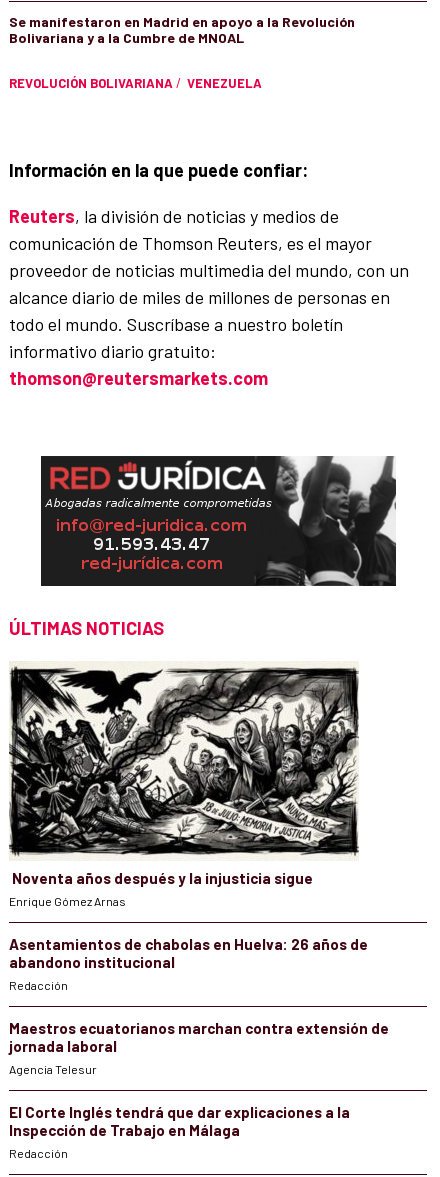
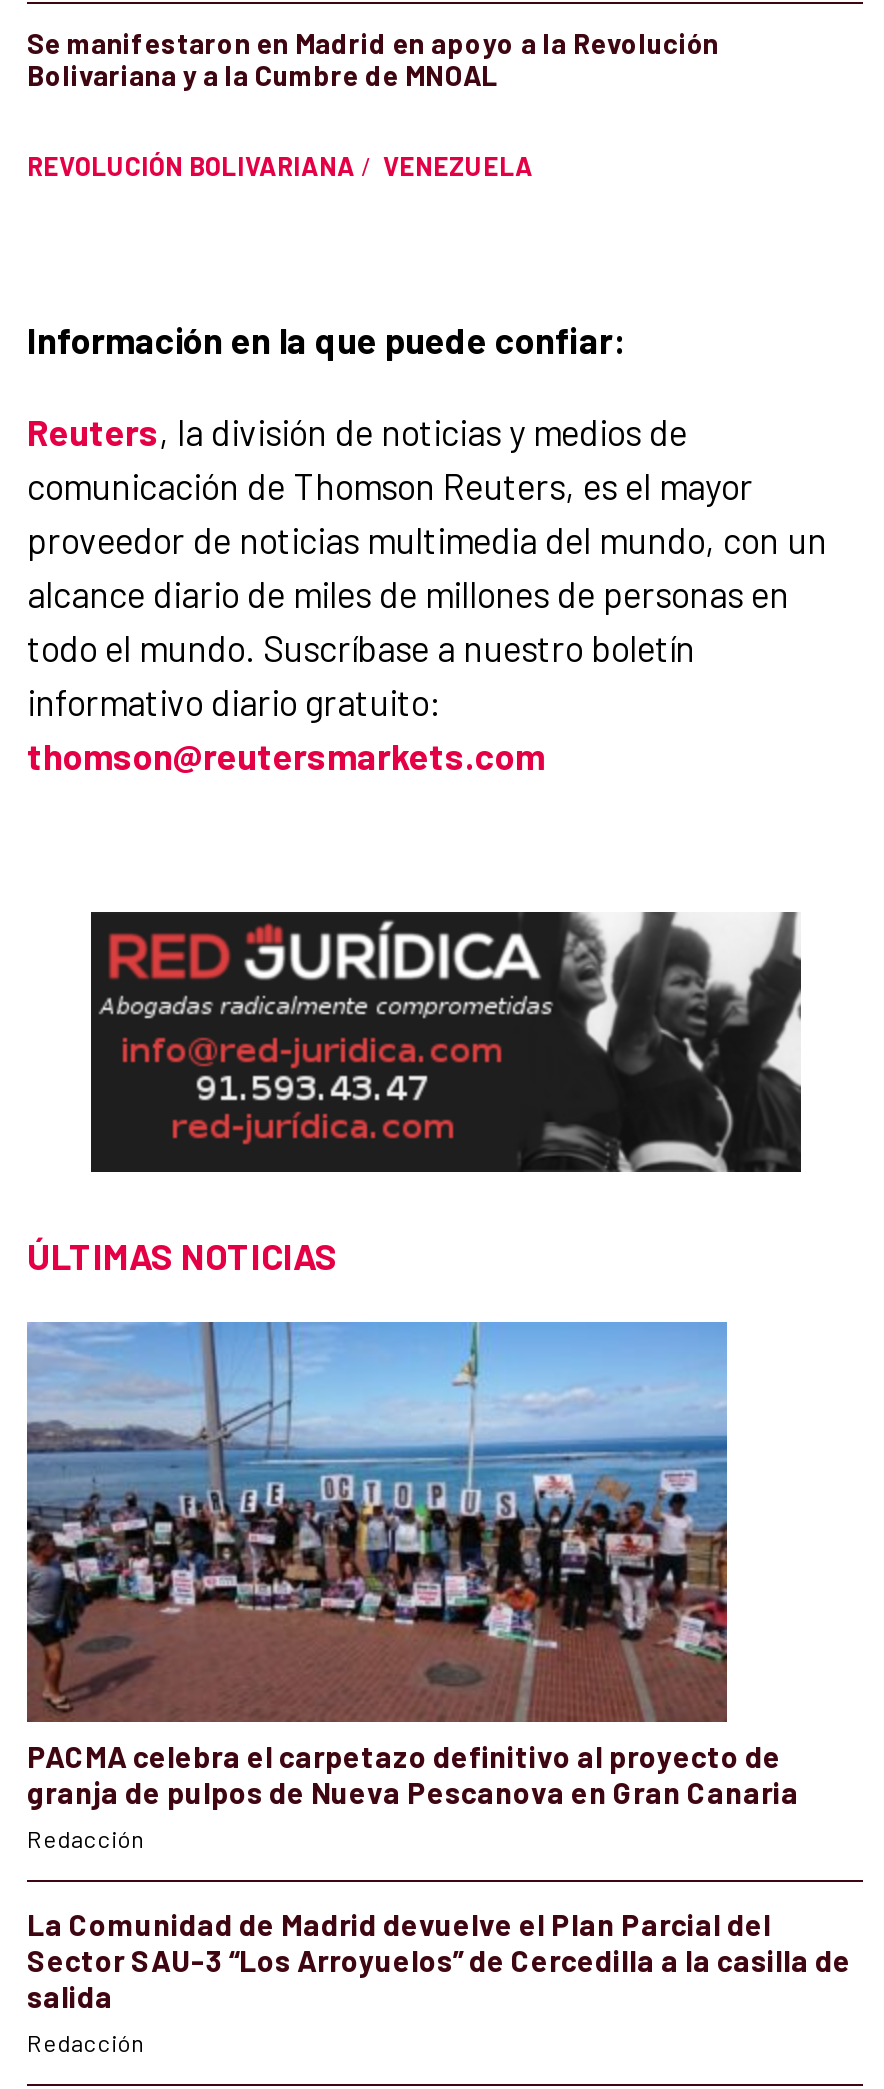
[9,662,368,971] [image] | Noventa años después y la injusticia sigue | Enrique Gómez Arnas | Asentamientos de chabolas en Huelva: 26 años de | abandono institucional -> [25,1320,799,1810] [image] | PACMA celebra el carpetazo definitivo al proyecto de | granja de pulpos de Nueva Pescanova en Gran Canaria
[9,1019,389,1139] Maestros ecuatorianos marchan contra extensión de | jornada laboral | Agencia Telesur | El Corte Inglés tendrá que dar explicaciones a la | Inspección de Trabajo en Málaga -> [27,1906,851,2014] La Comunidad de Madrid devuelve el Plan Parcial del | Sector SAU-3 “Los Arroyuelos” de Cercedilla a la casilla de | salida

